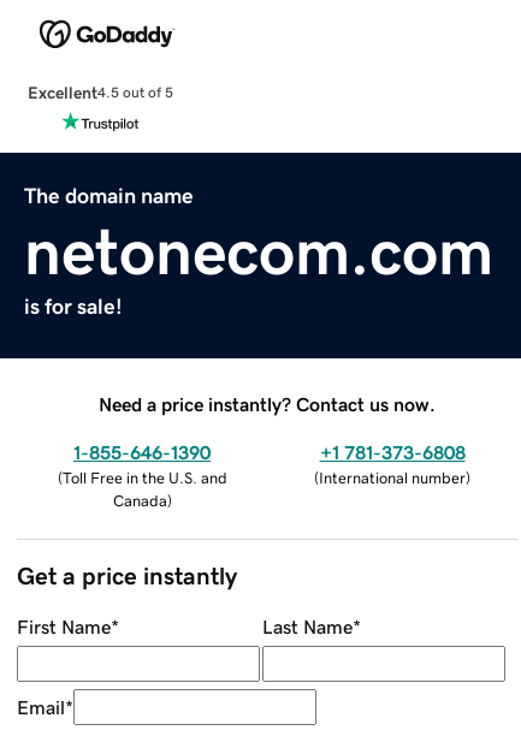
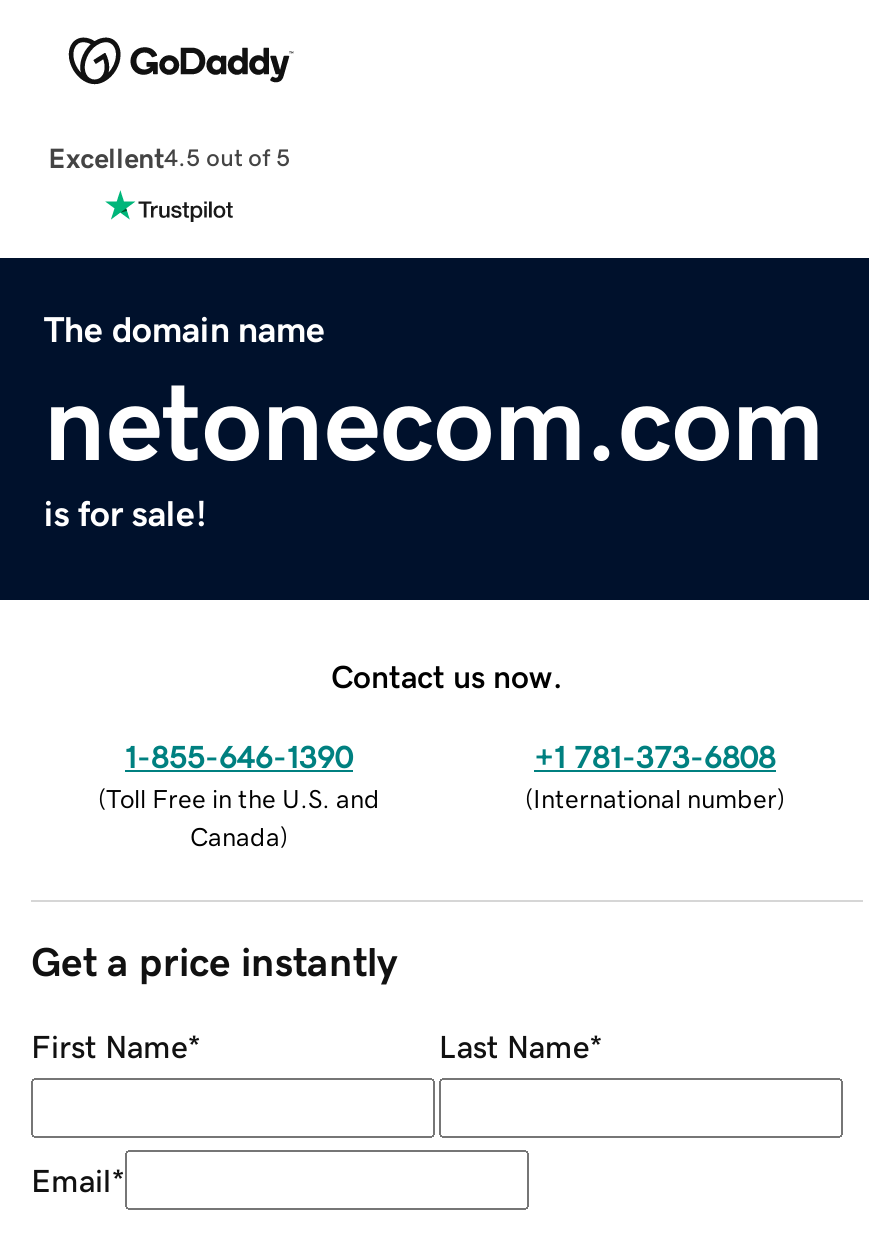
[99,394,436,413] Need a price instantly? Contact us now. -> [331,659,563,691] Contact us now.

